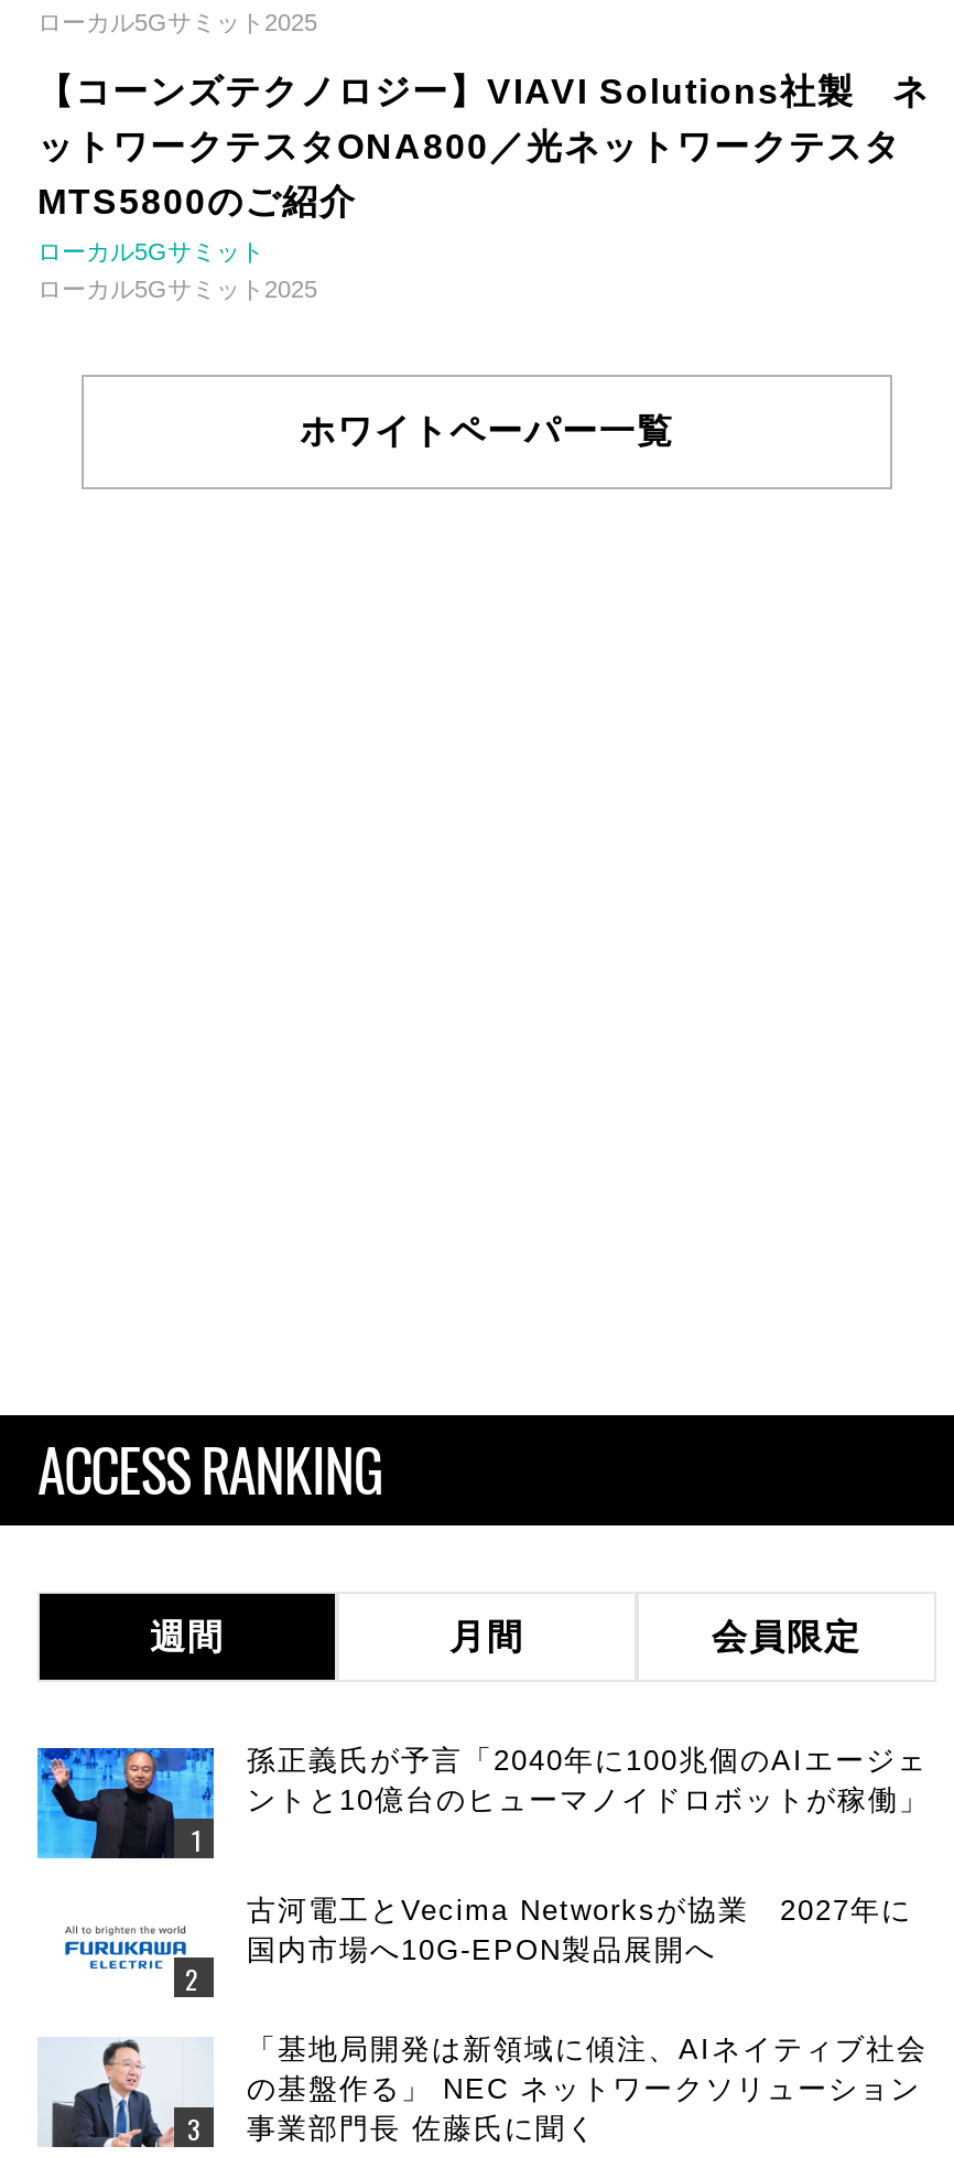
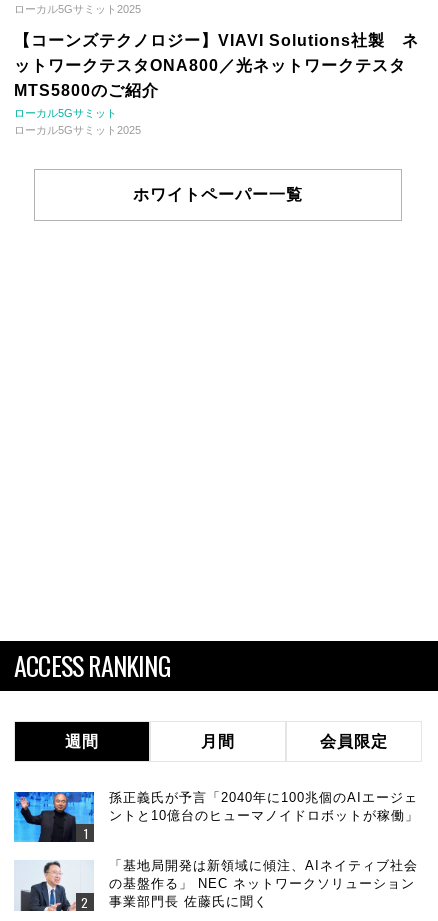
[42,1892,912,1995] [image] | 古河電工とVecima Networksが協業 2027年に | 国内市場へ10G-EPON製品展開へ -> none

